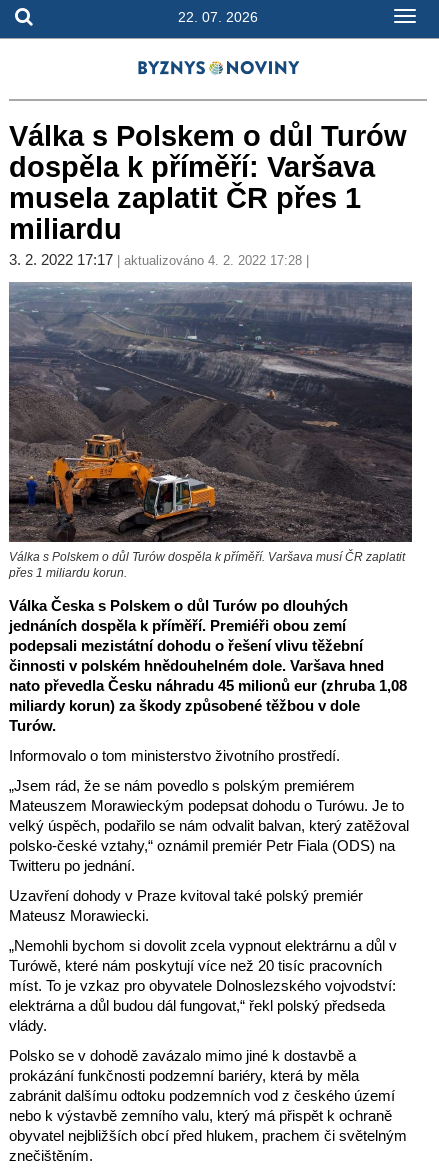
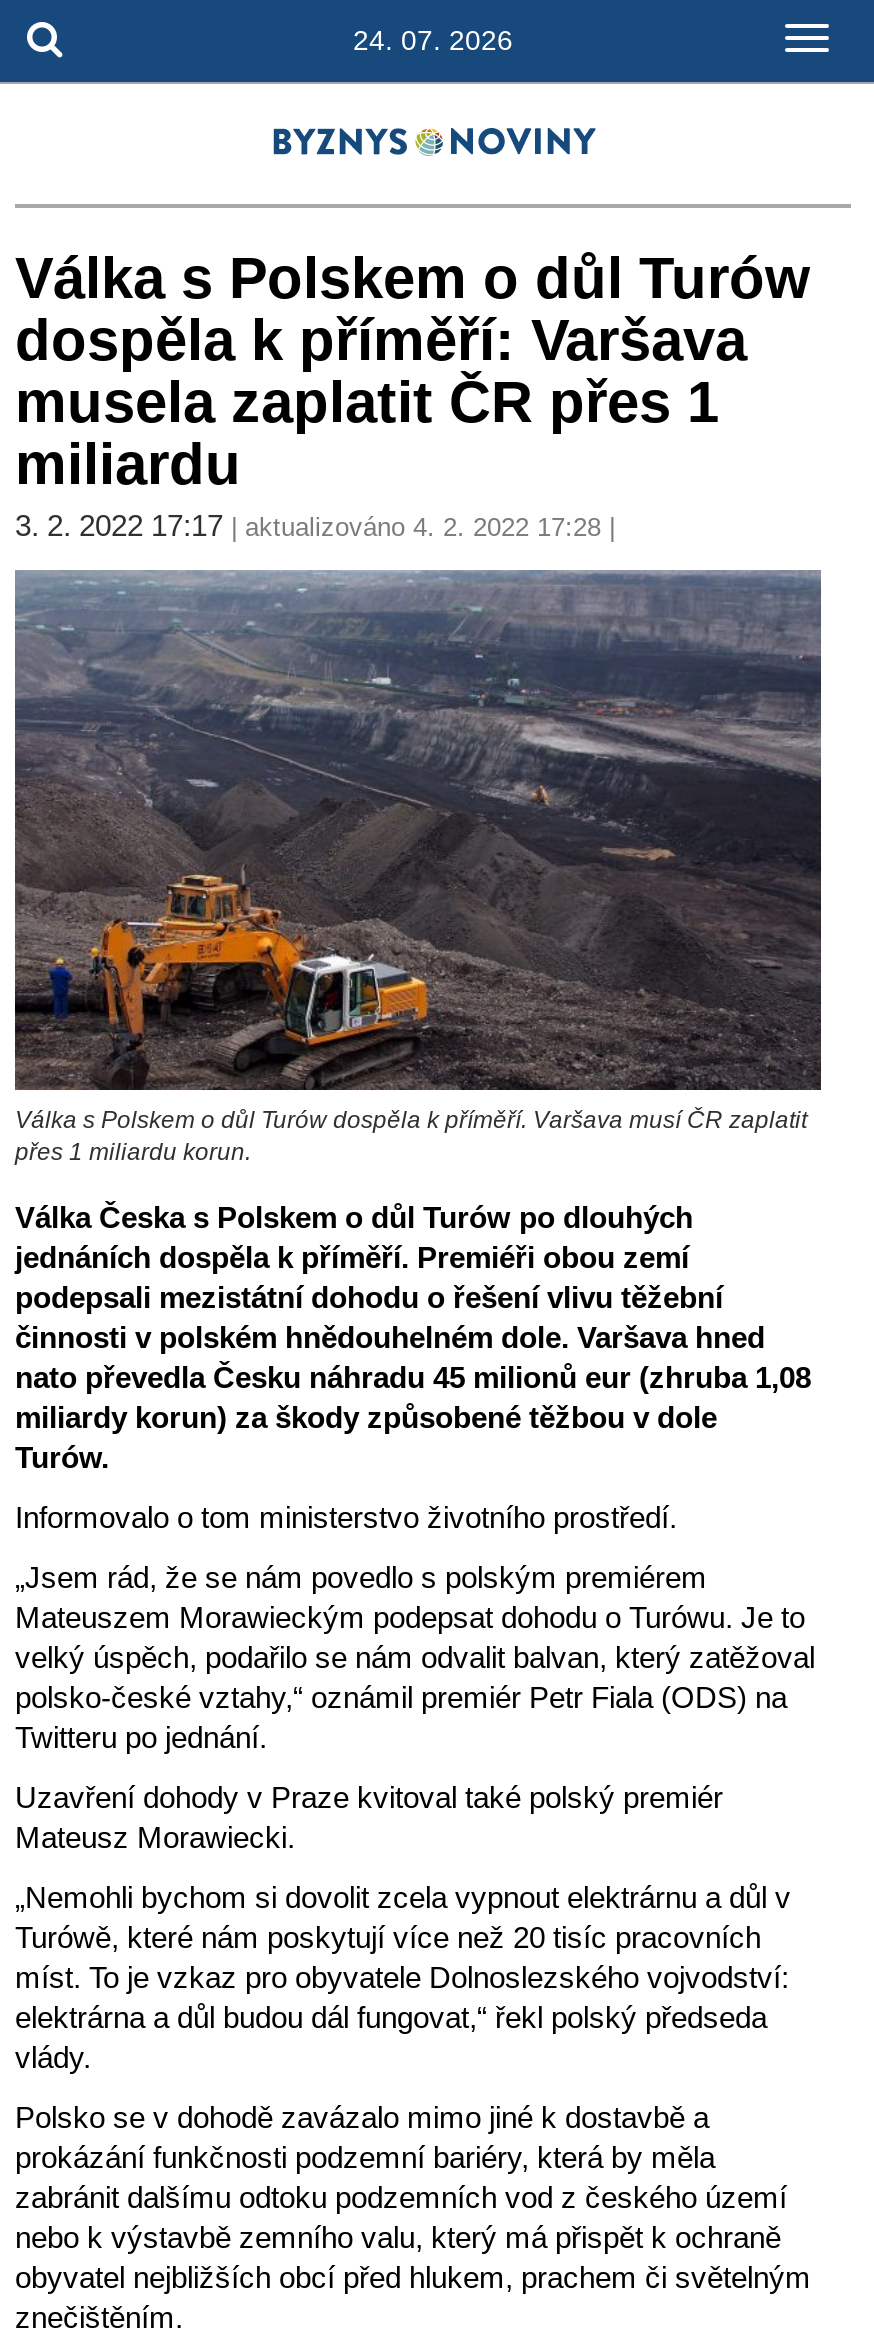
[178,9,258,25] 22. 07. 2026 -> [353,24,513,56] 24. 07. 2026

